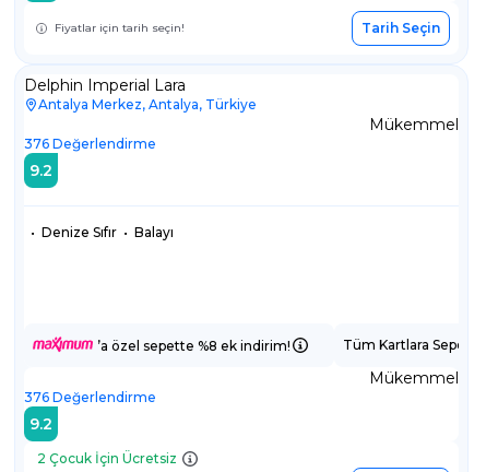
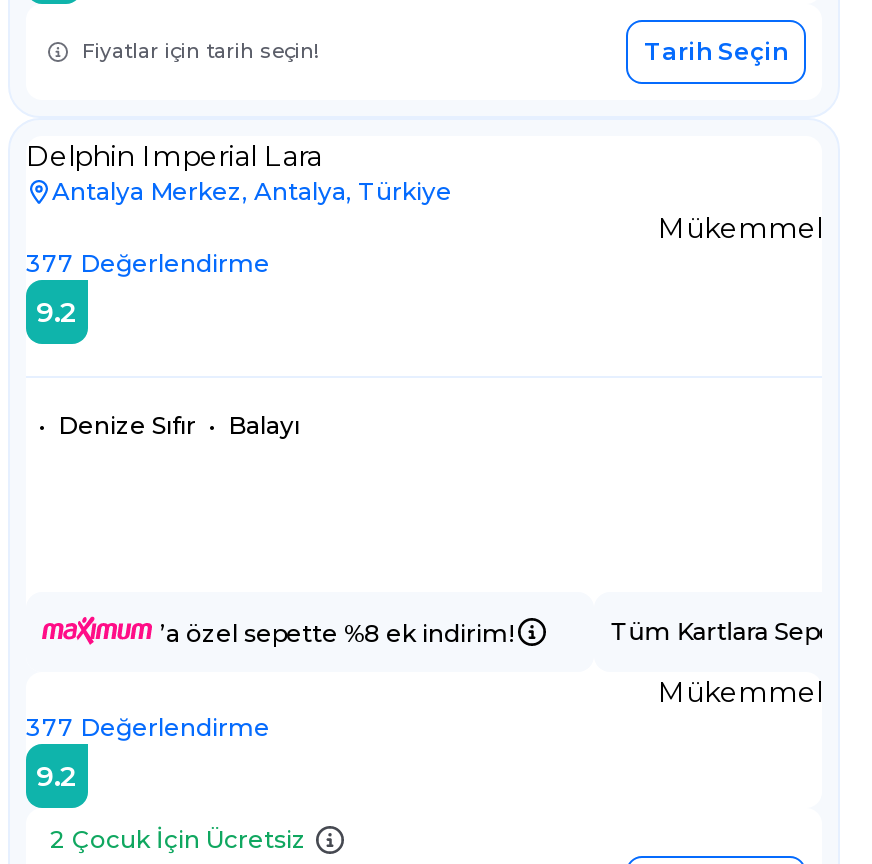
[24,135,156,152] 376 Değerlendirme -> [26,248,270,278] 377 Değerlendirme
[24,389,156,405] 376 Değerlendirme -> [26,712,270,742] 377 Değerlendirme

